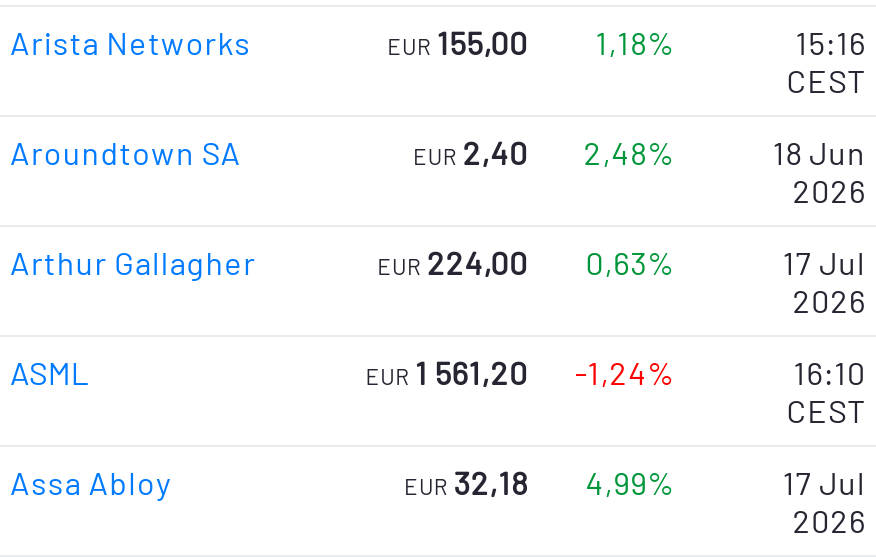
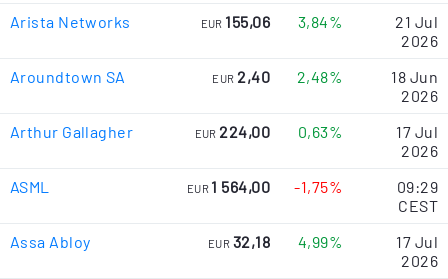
[387,23,866,99] EUR 155,00 | 1,18% | 15:16 | CEST -> [201,12,438,50] EUR 155,06 | 3,84% | 21 Jul | 2026
[365,353,528,391] EUR 1 561,20 -> [187,177,270,196] EUR 1 564,00
[575,353,676,391] -1,24% -> [294,177,343,196] -1,75%
[794,353,866,391] 16:10 -> [397,177,438,196] 09:29

